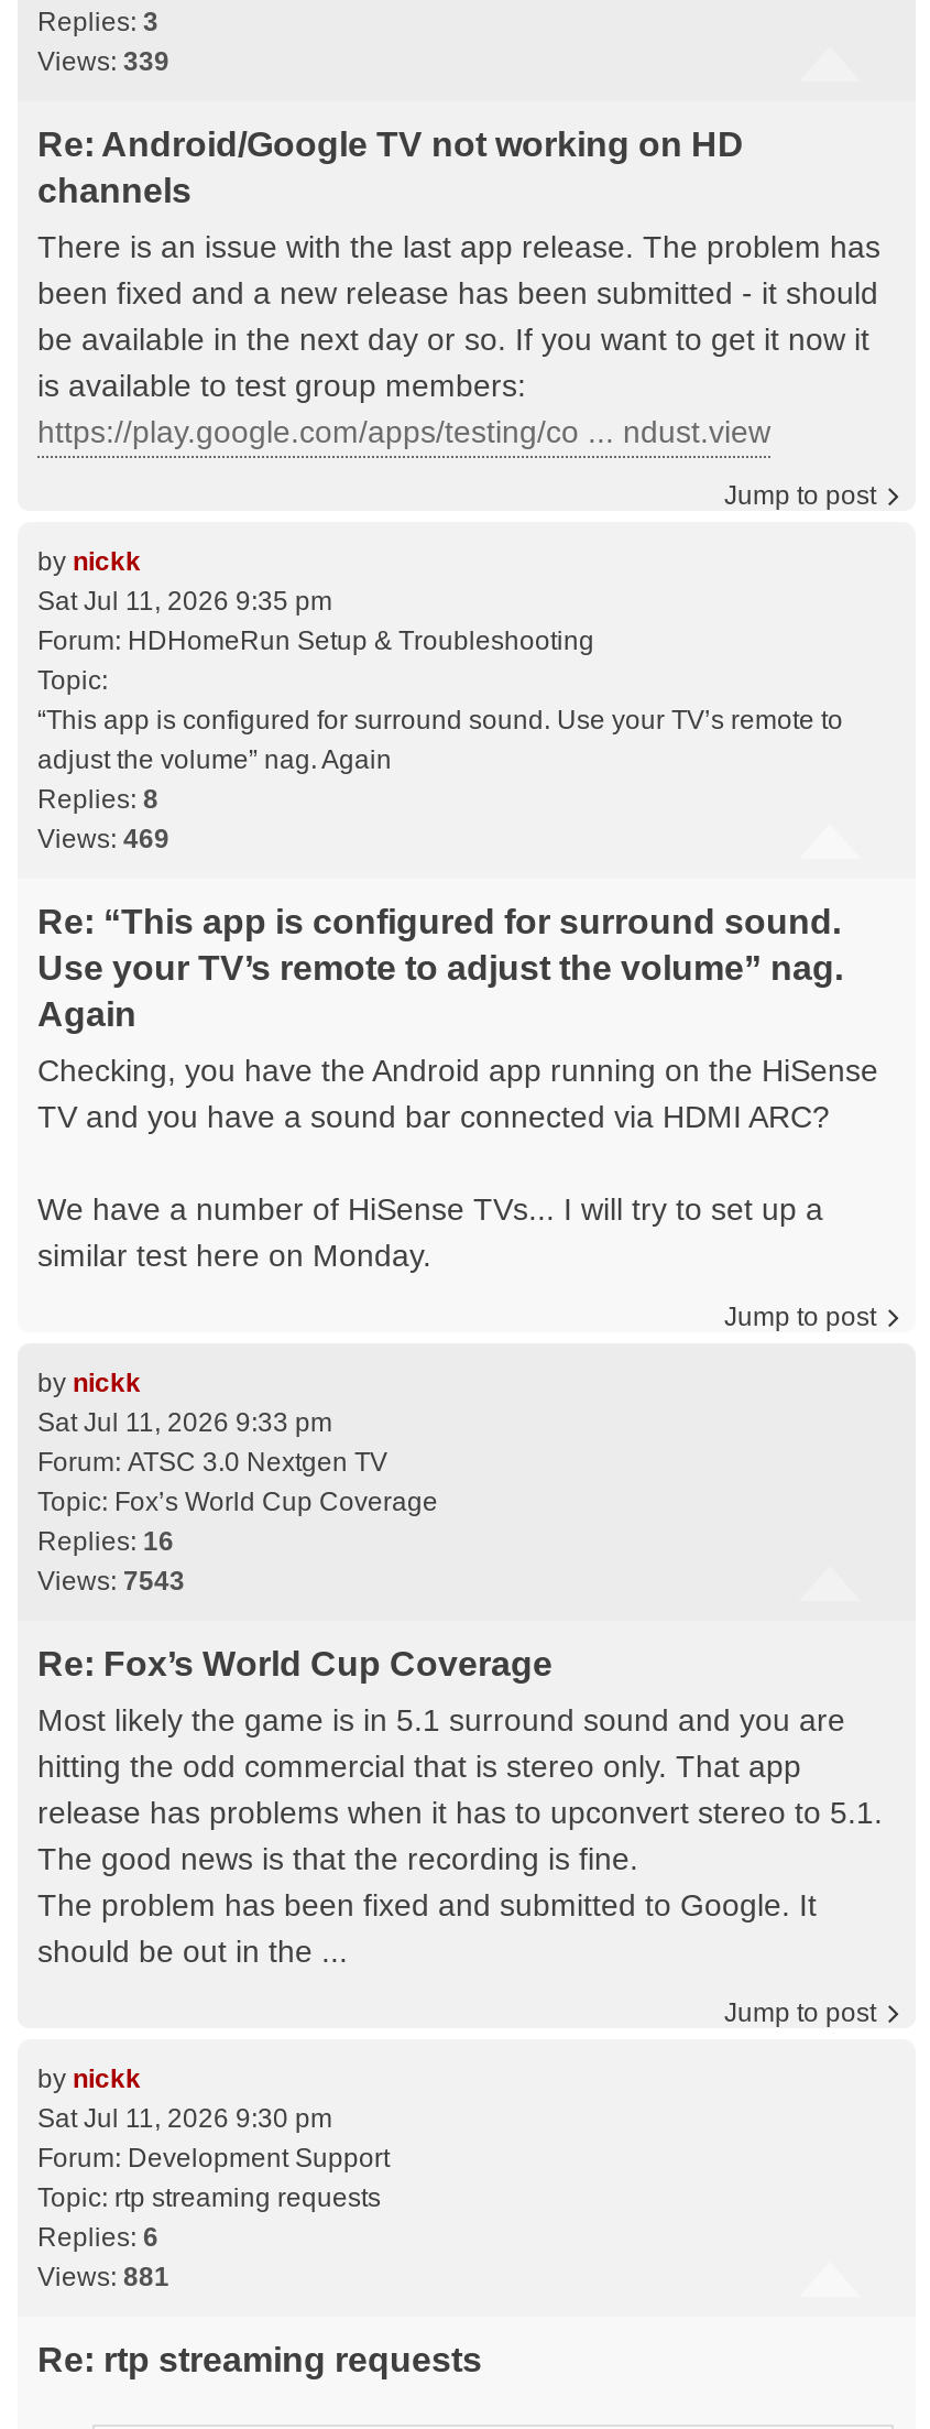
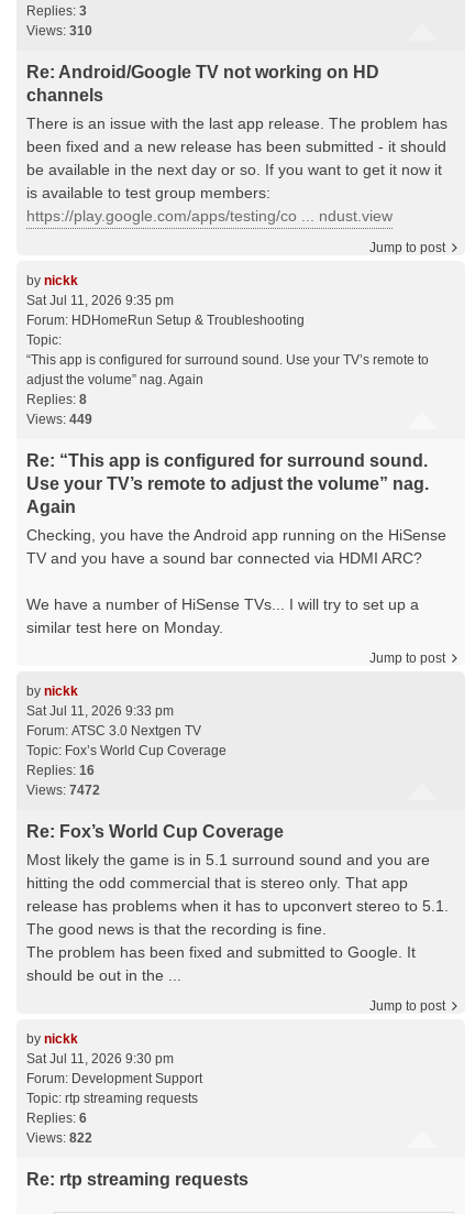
[37,47,169,78] Views: 339 -> [26,23,92,39] Views: 310
[37,824,169,854] Views: 469 -> [26,412,92,427] Views: 449
[37,1565,185,1596] Views: 7543 -> [26,782,100,798] Views: 7472
[37,2261,169,2291] Views: 881 -> [26,1130,92,1145] Views: 822

